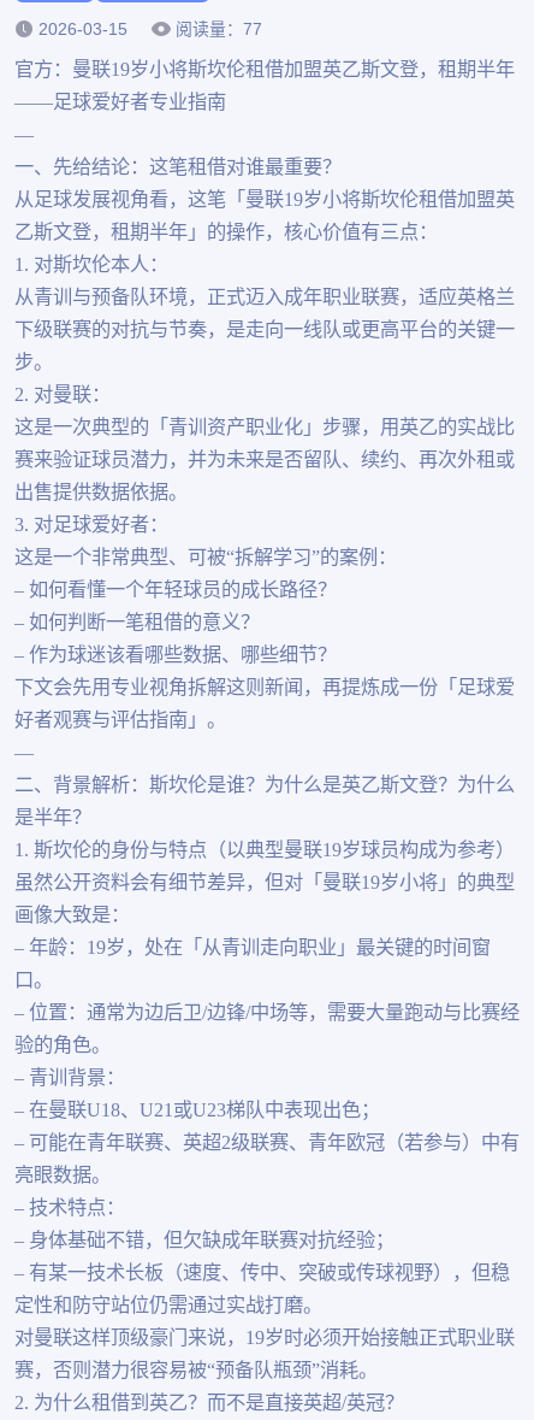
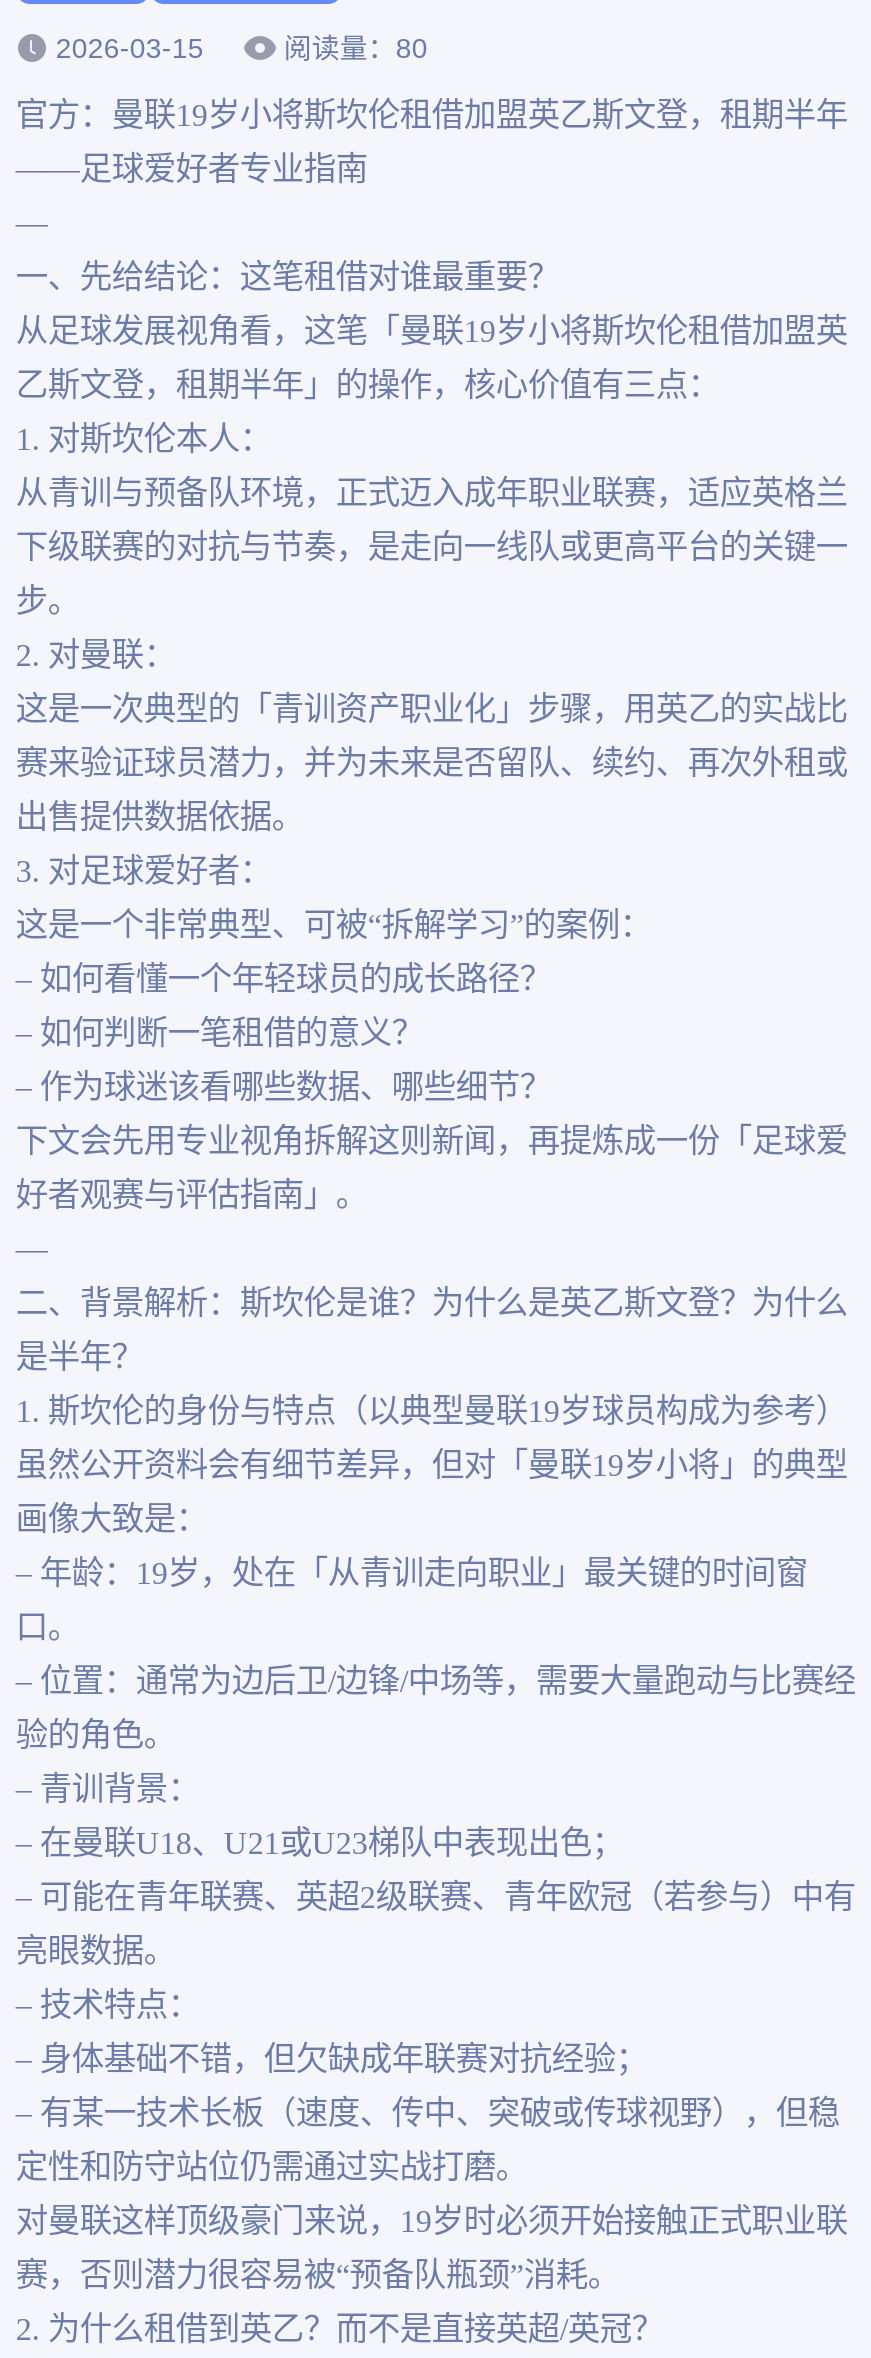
[175,19,262,38] 阅读量：77 -> [284,31,428,63] 阅读量：80

